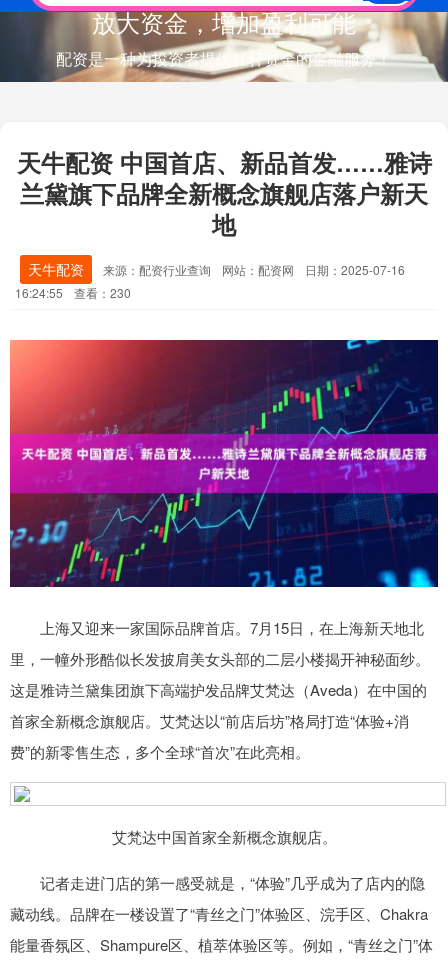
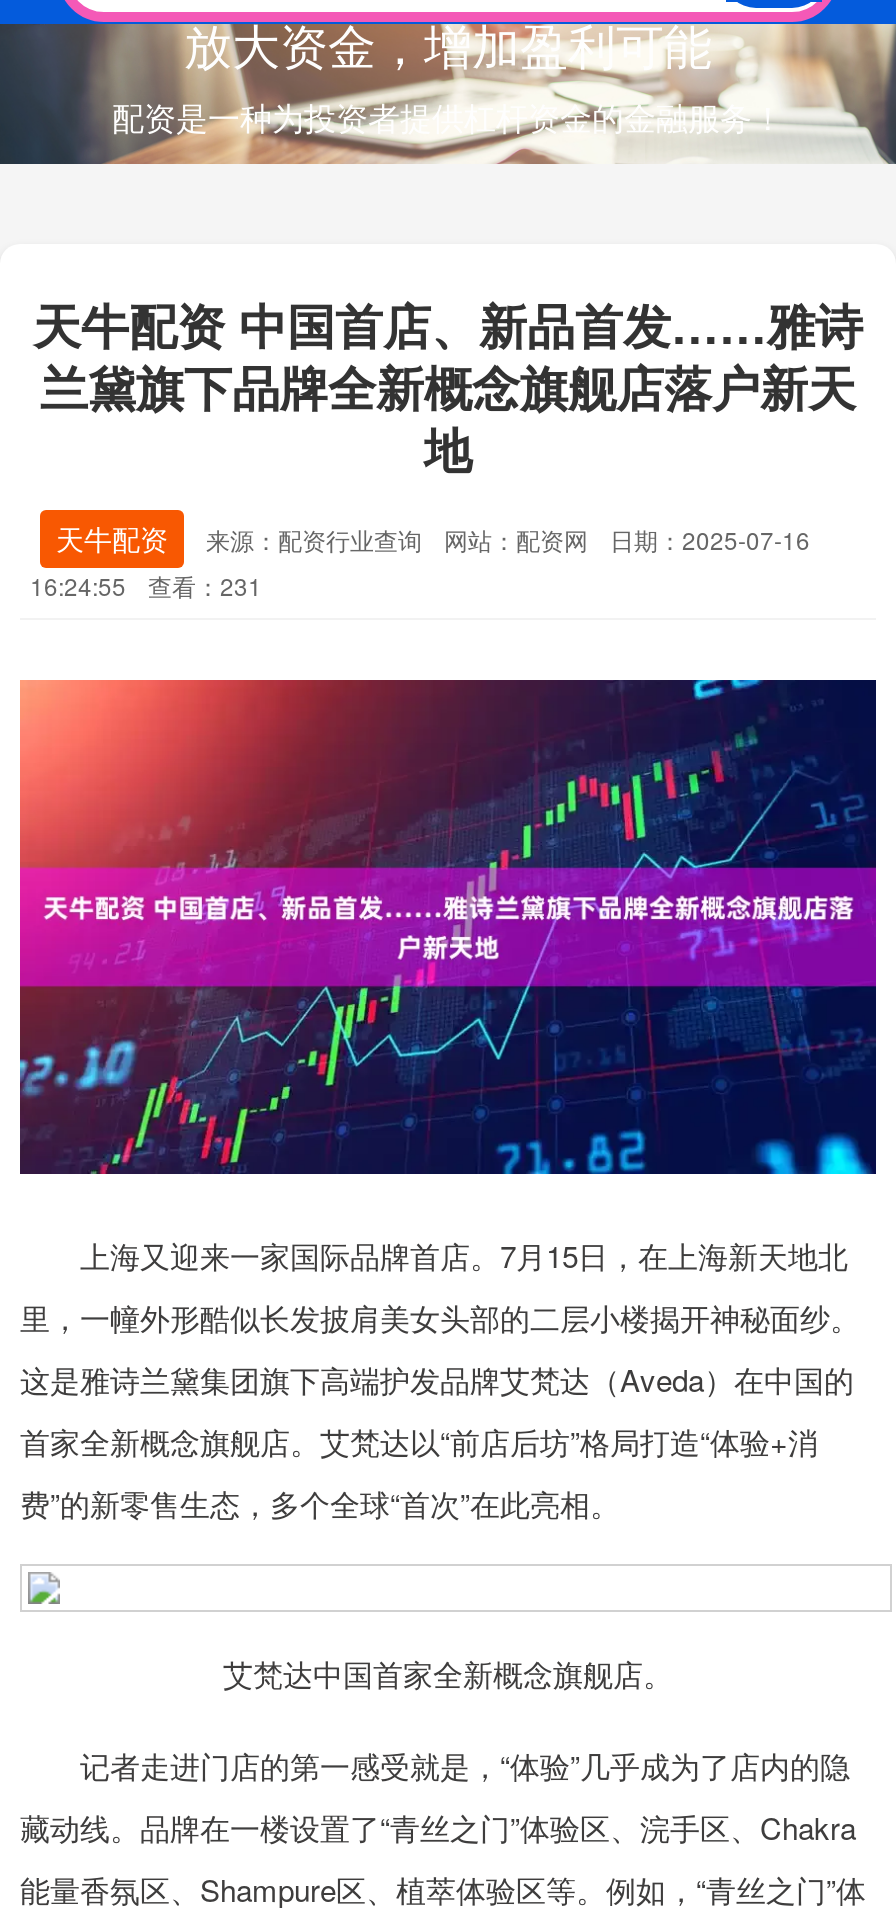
[15,284,131,301] 16:24:55 查看：230 -> [30,568,262,602] 16:24:55 查看：231

